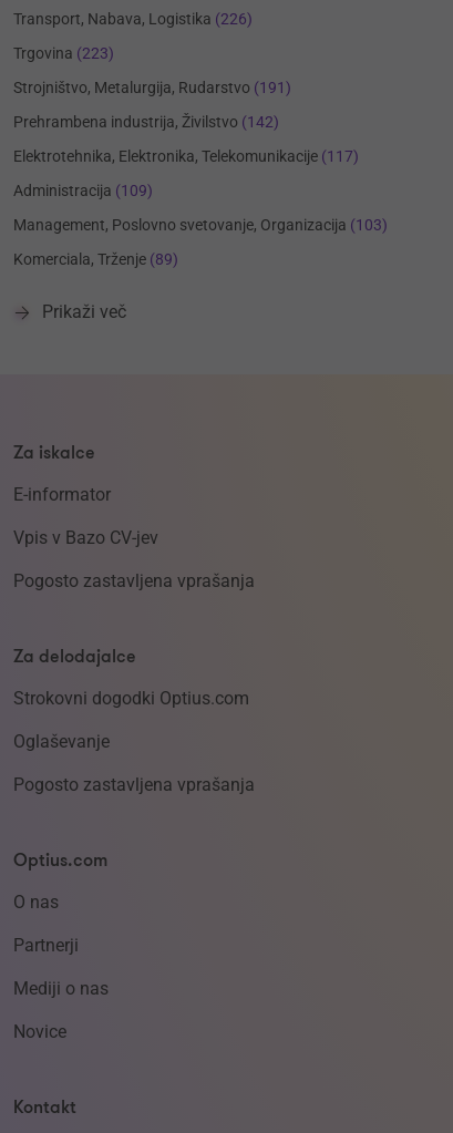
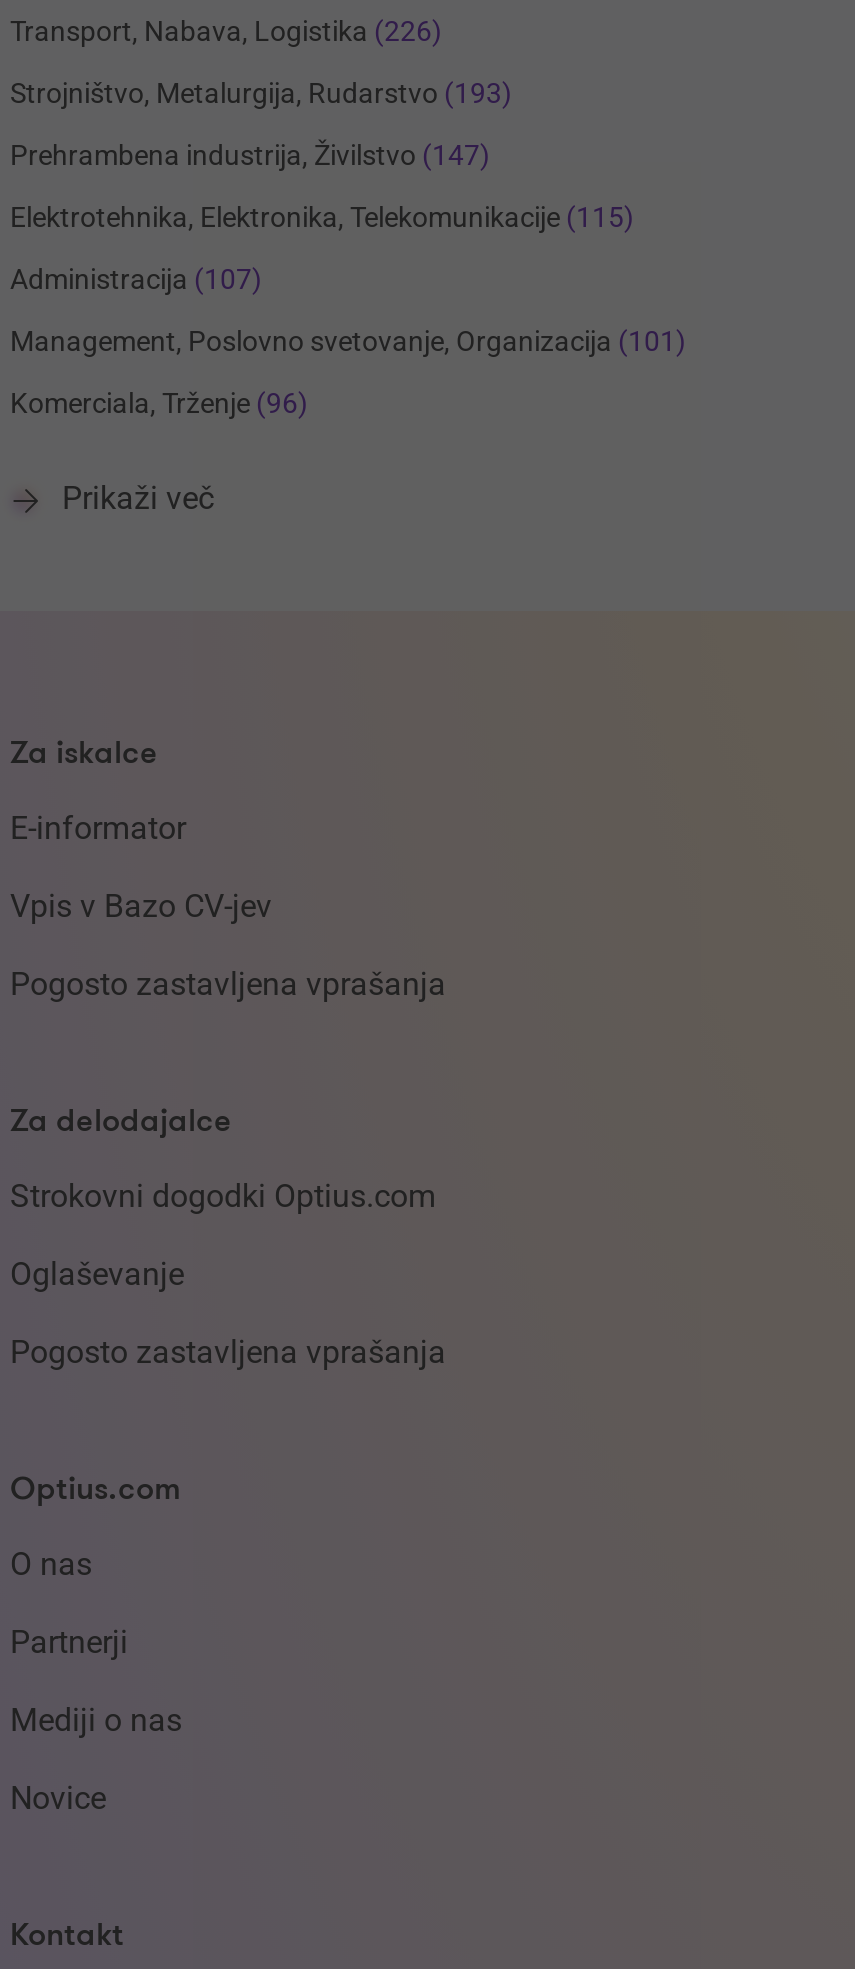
[13,44,388,268] Trgovina (223) | Strojništvo, Metalurgija, Rudarstvo (191) | Prehrambena industrija, Živilstvo (142) | Elektrotehnika, Elektronika, Telekomunikacije (117) | Administracija (109) | Management, Poslovno svetovanje, Organizacija (103) | Komerciala, Trženje (89) -> [10,77,686,419] Strojništvo, Metalurgija, Rudarstvo (193) | Prehrambena industrija, Živilstvo (147) | Elektrotehnika, Elektronika, Telekomunikacije (115) | Administracija (107) | Management, Poslovno svetovanje, Organizacija (101) | Komerciala, Trženje (96)

